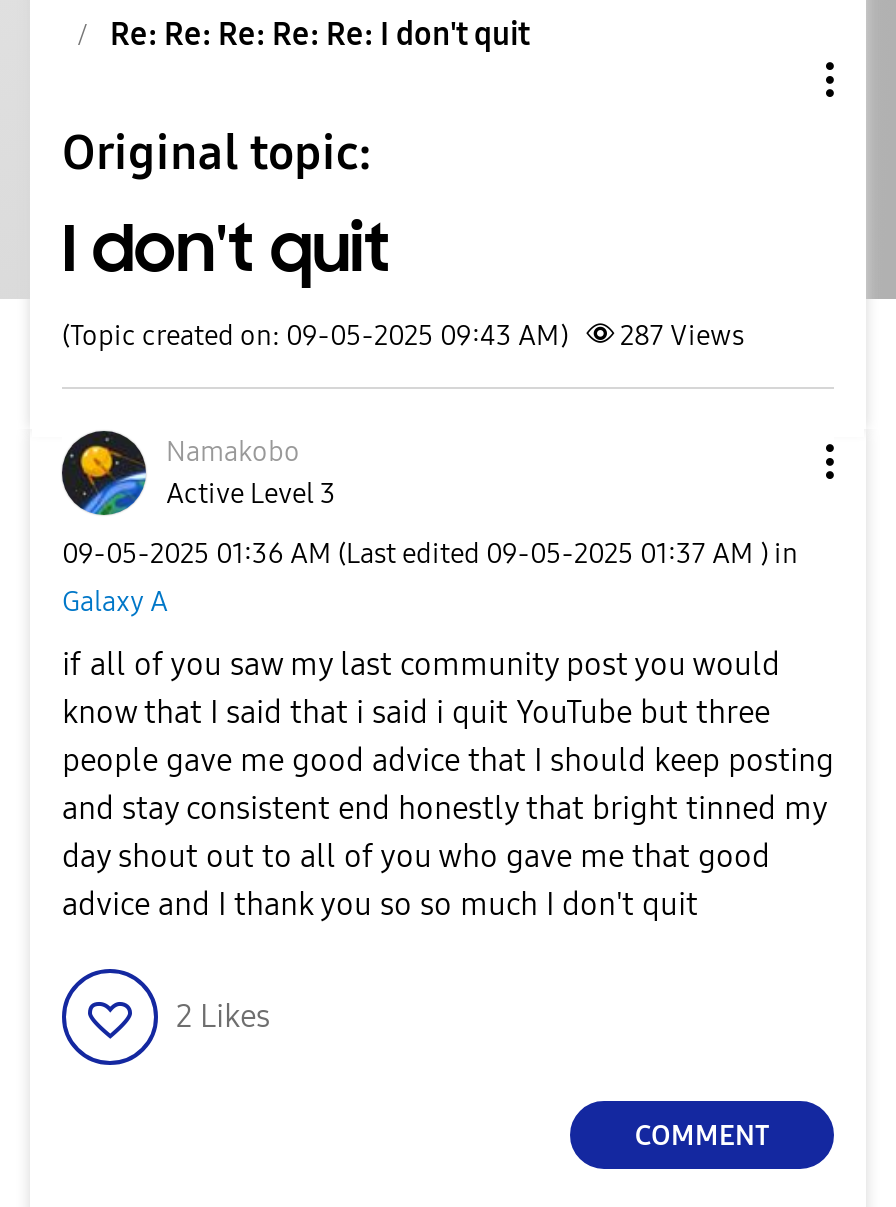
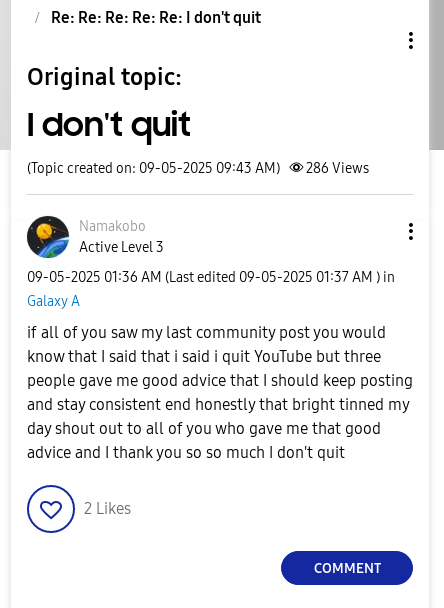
[62,319,744,353] (Topic created on: 09-05-2025 09:43 AM) 287 Views -> [27,160,369,177] (Topic created on: 09-05-2025 09:43 AM) 286 Views

